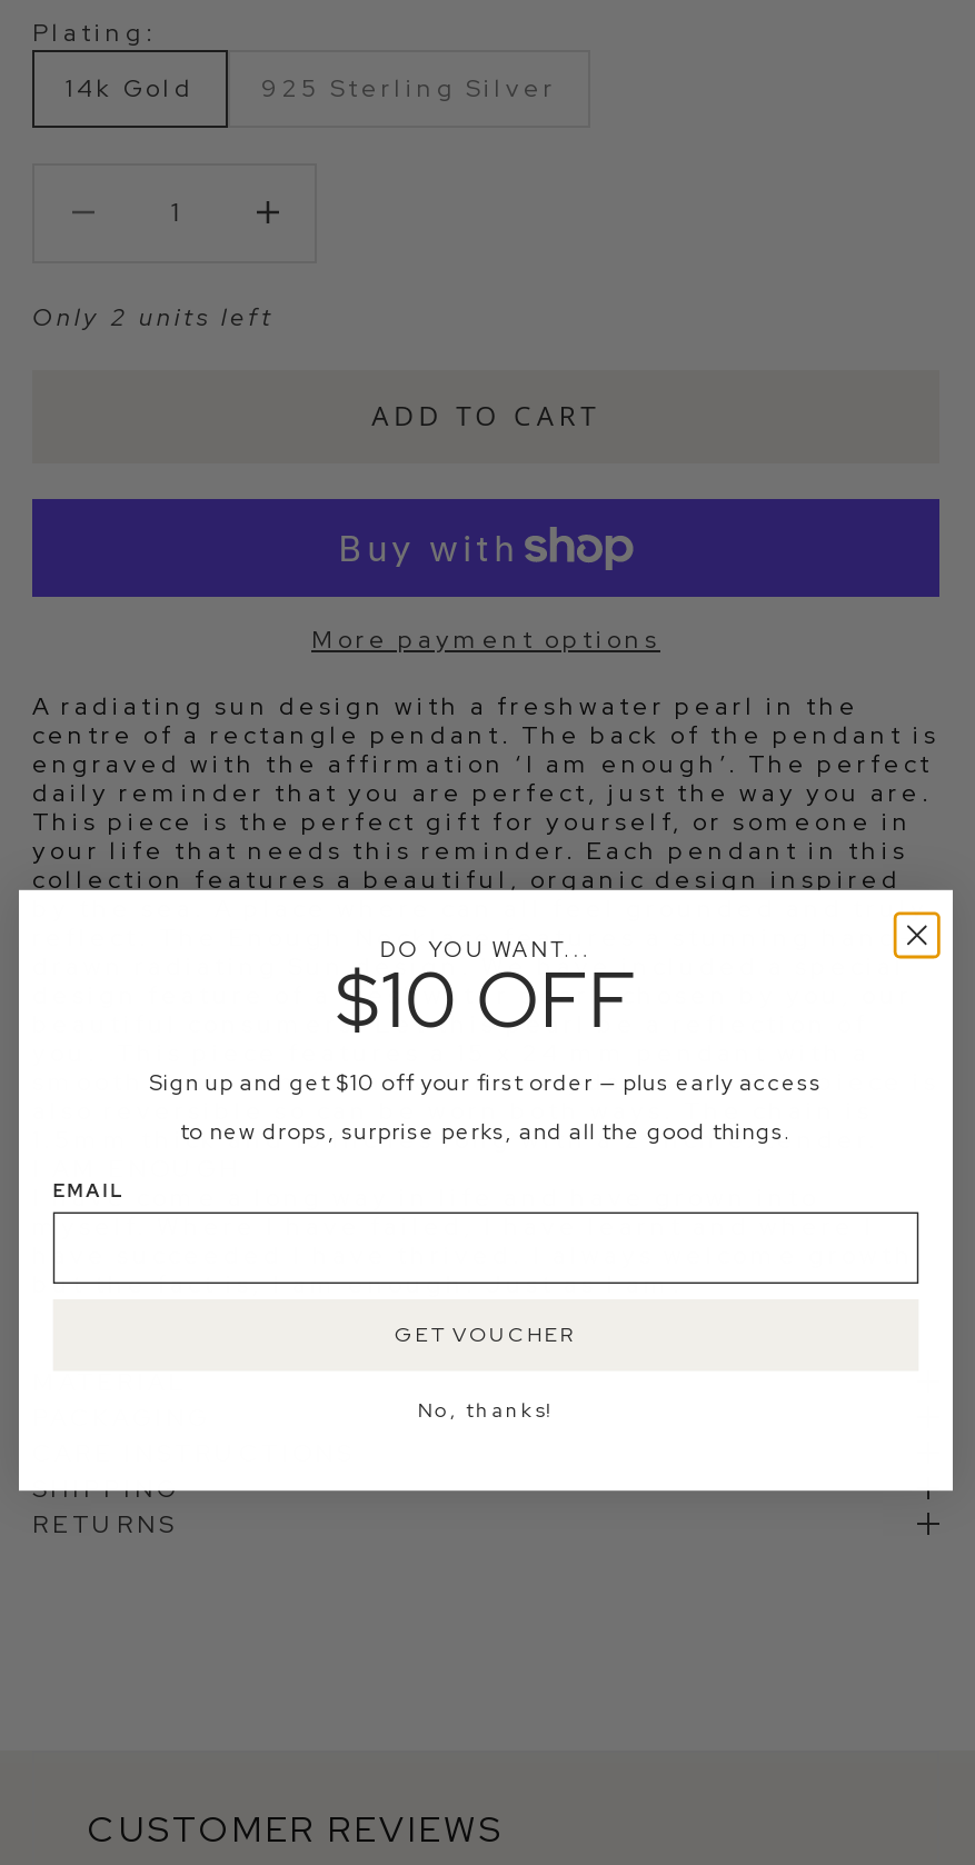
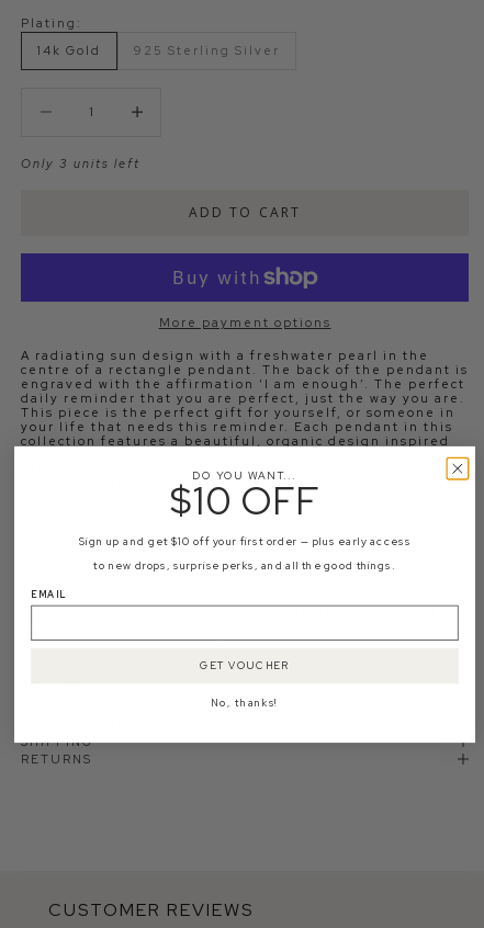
[32,301,275,332] Only 2 units left -> [21,156,140,171] Only 3 units left

